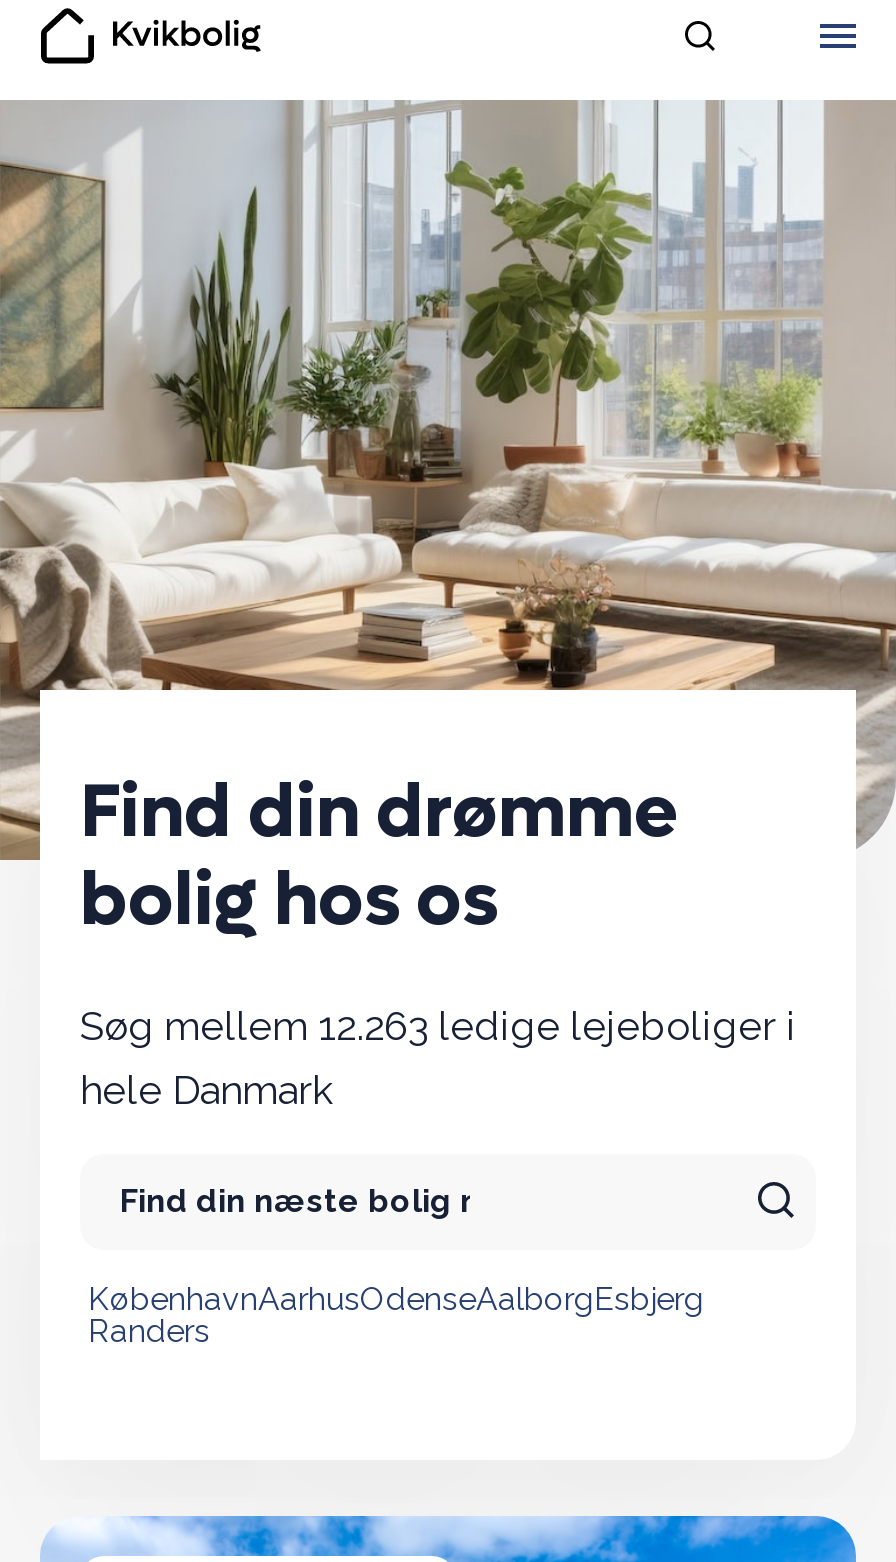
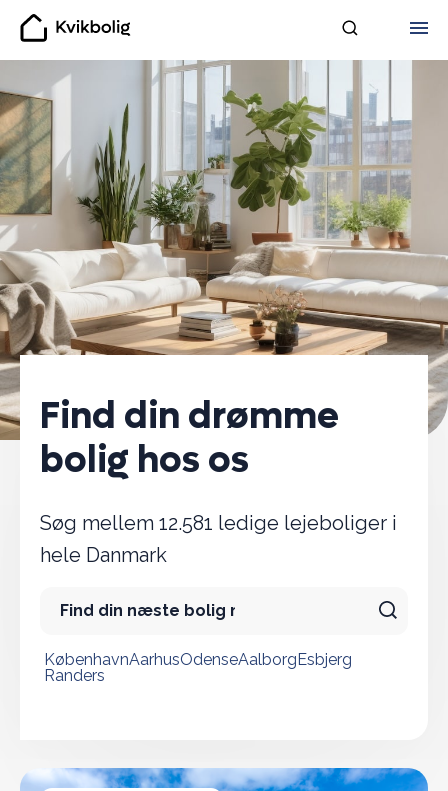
[80,1002,796,1050] Søg mellem 12.263 ledige lejeboliger i -> [40,511,397,535] Søg mellem 12.581 ledige lejeboliger i

